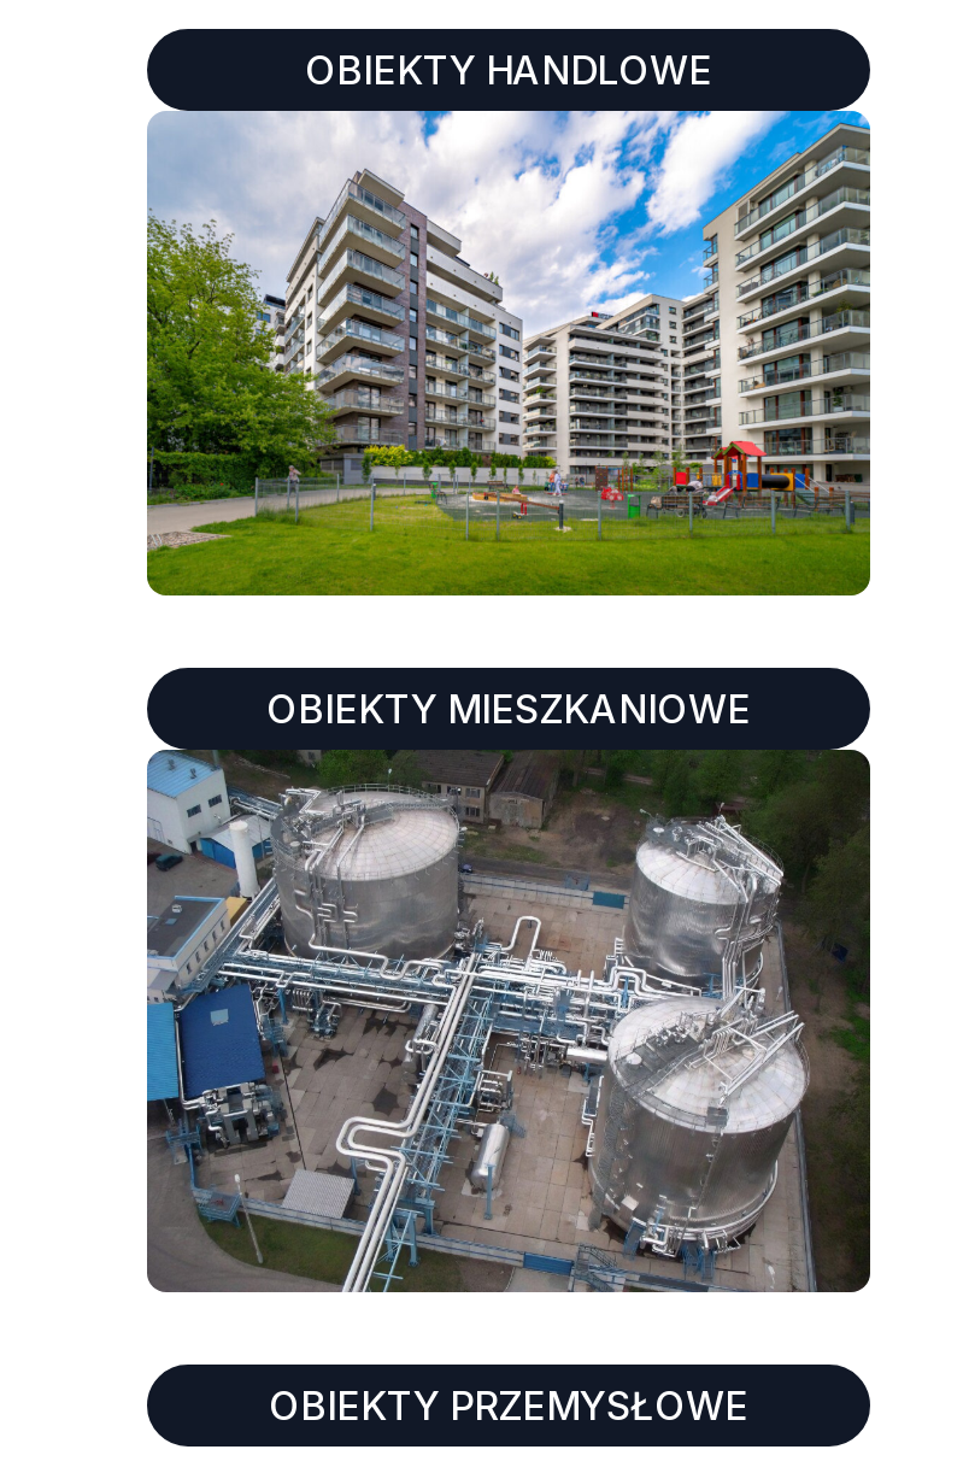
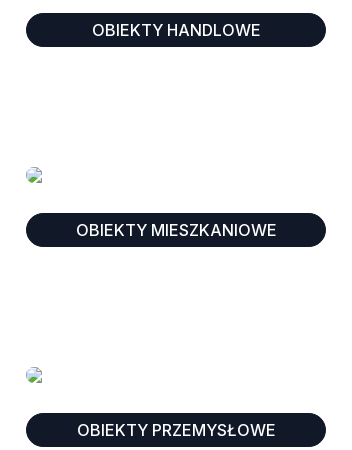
[145,107,873,599] [image] -> none
[145,749,873,1296] [image] -> none

